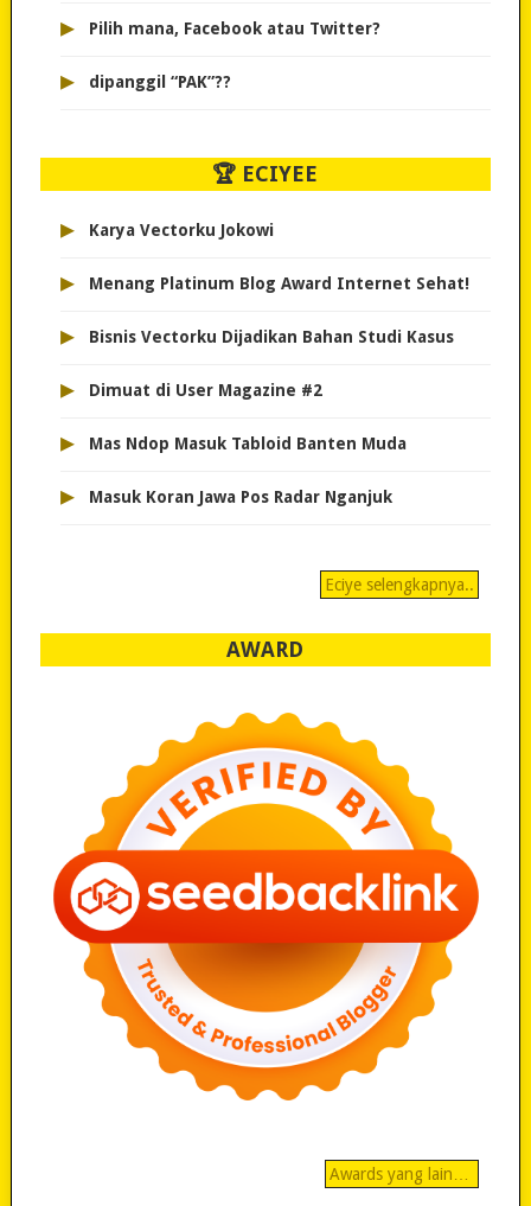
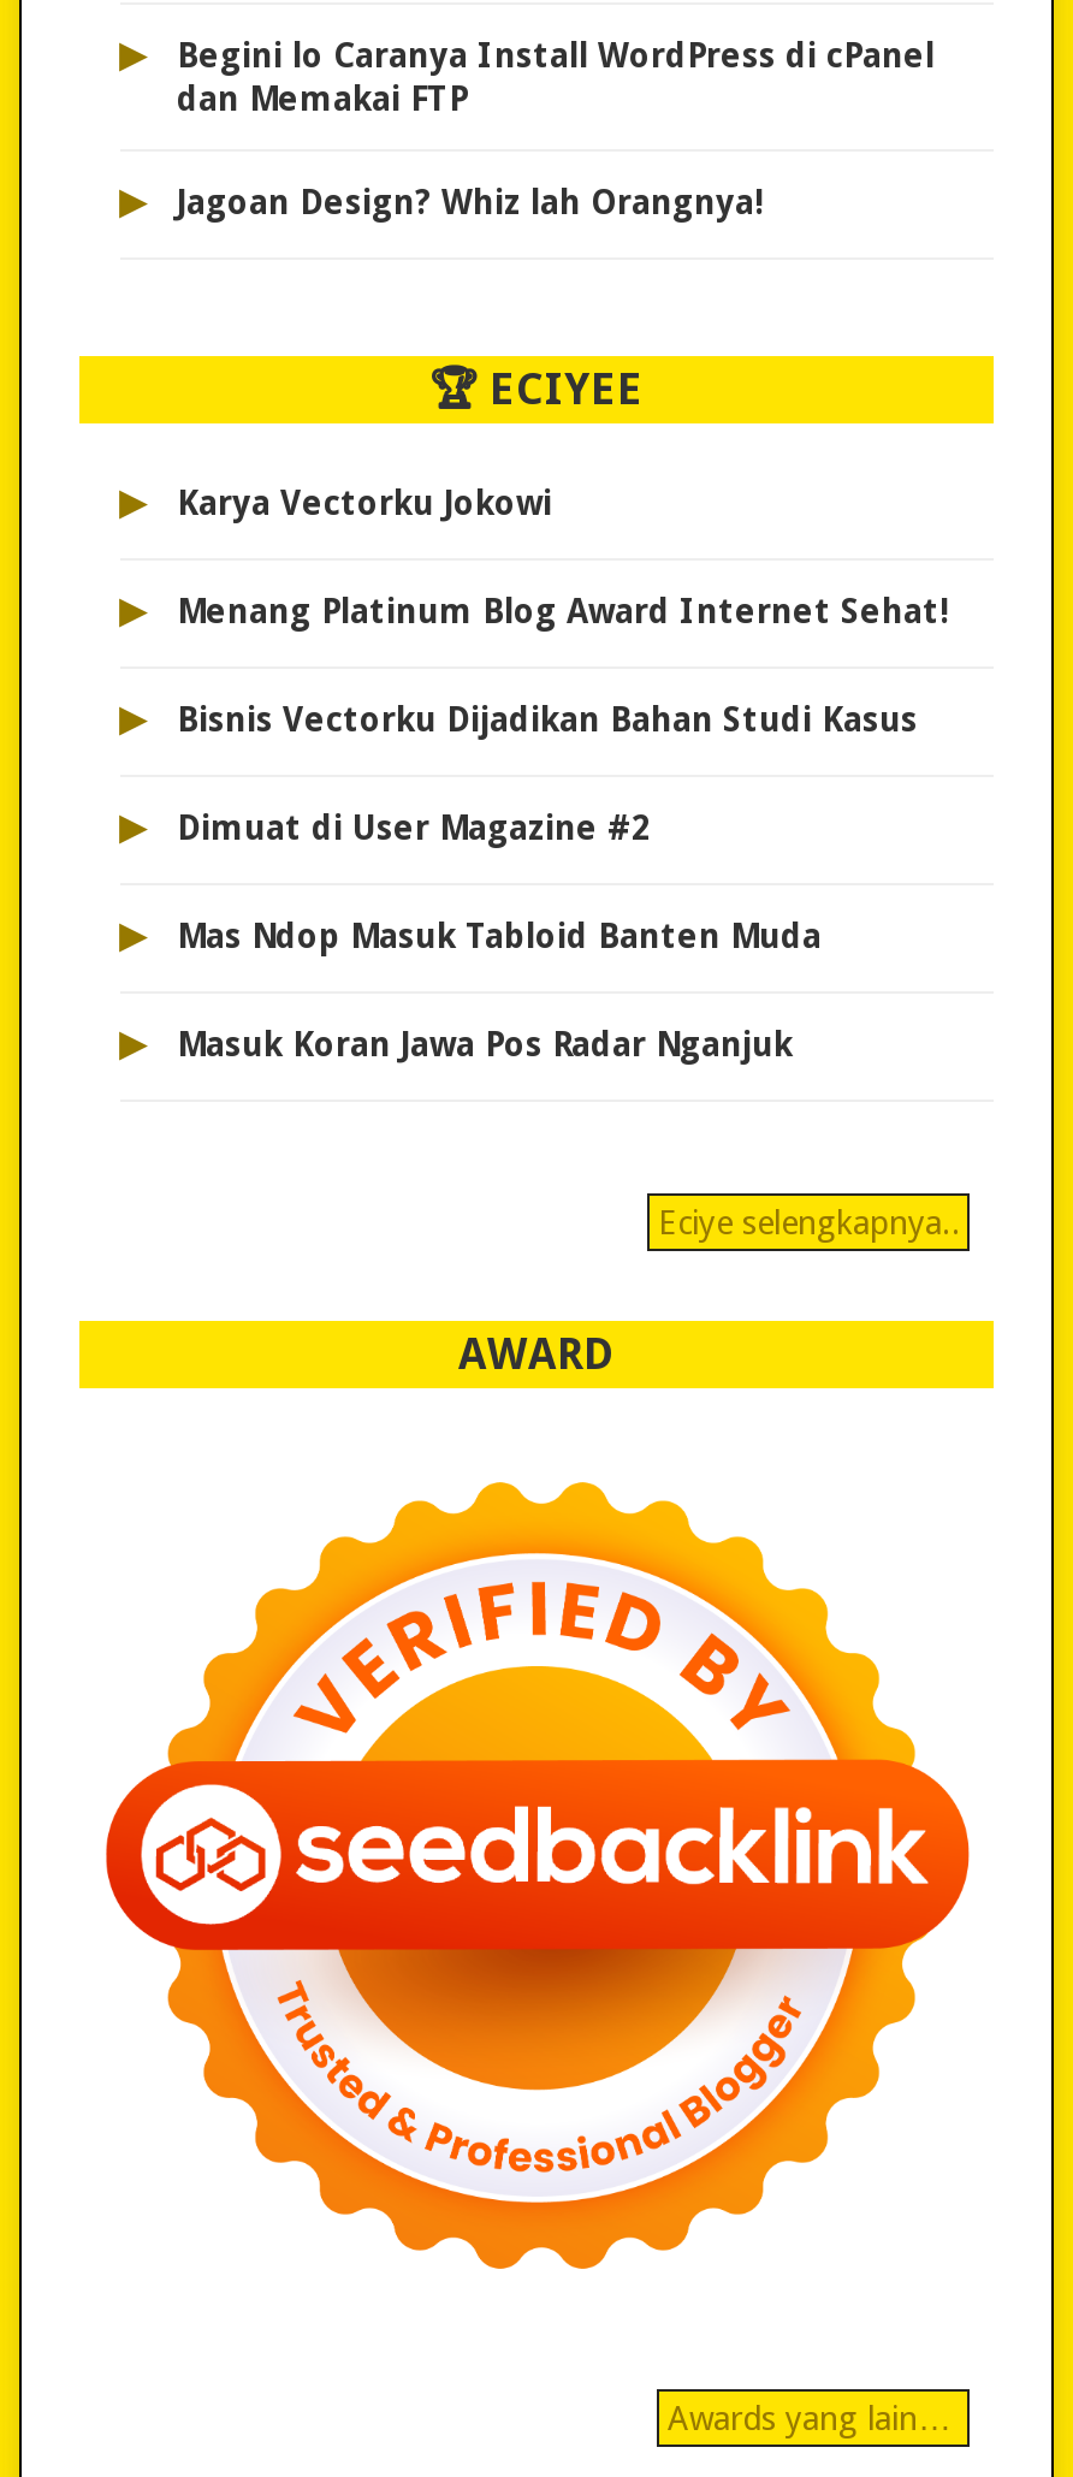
[88,19,380,38] Pilih mana, Facebook atau Twitter? -> [177,36,935,117] Begini lo Caranya Install WordPress di cPanel | dan Memakai FTP
[88,72,231,91] dipanggil “PAK”?? -> [177,182,764,221] Jagoan Design? Whiz lah Orangnya!

